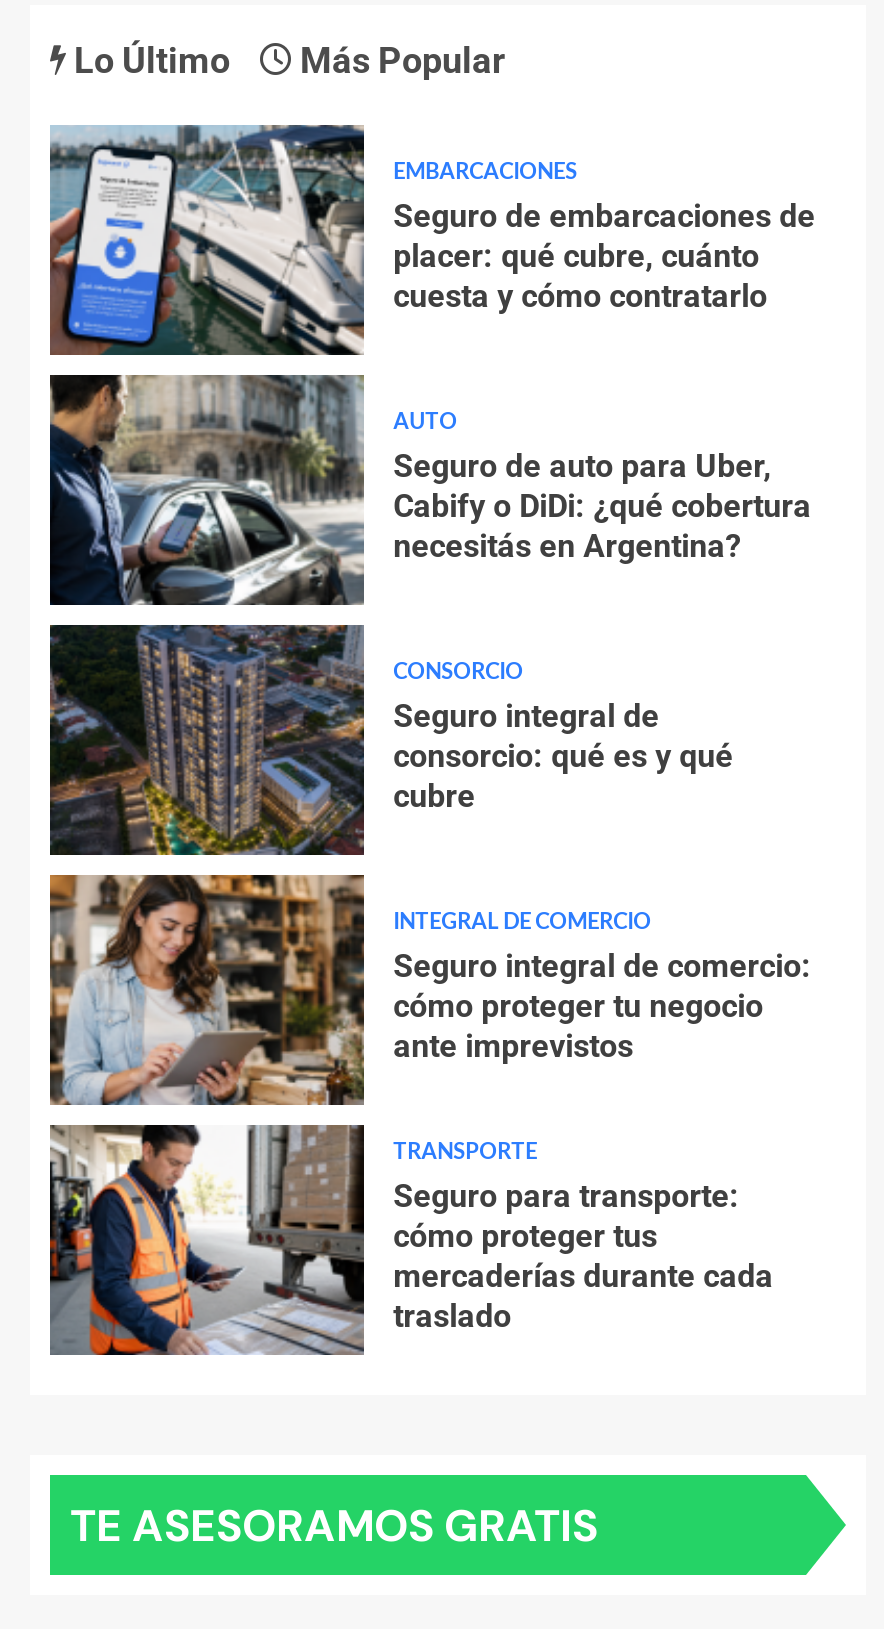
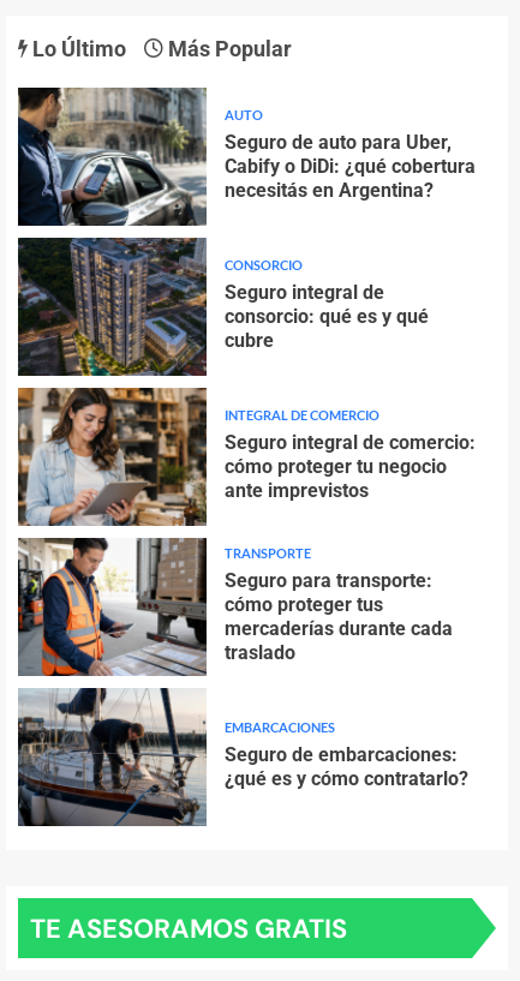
[48,125,815,357] [image] | Seguro de embarcaciones de | placer: qué cubre, cuánto | cuesta y cómo contratarlo -> none
moved [393,157,577,183] -> [224,719,335,735]: EMBARCACIONES
moved [393,407,811,1335] -> [224,107,475,664]: AUTO | Seguro de auto para Uber, | Cabify o DiDi: ¿qué cobertura | ... | mercaderías durante cada | traslado
none -> [17,687,468,827] [image] | Seguro de embarcaciones: | ¿qué es y cómo contratarlo?

